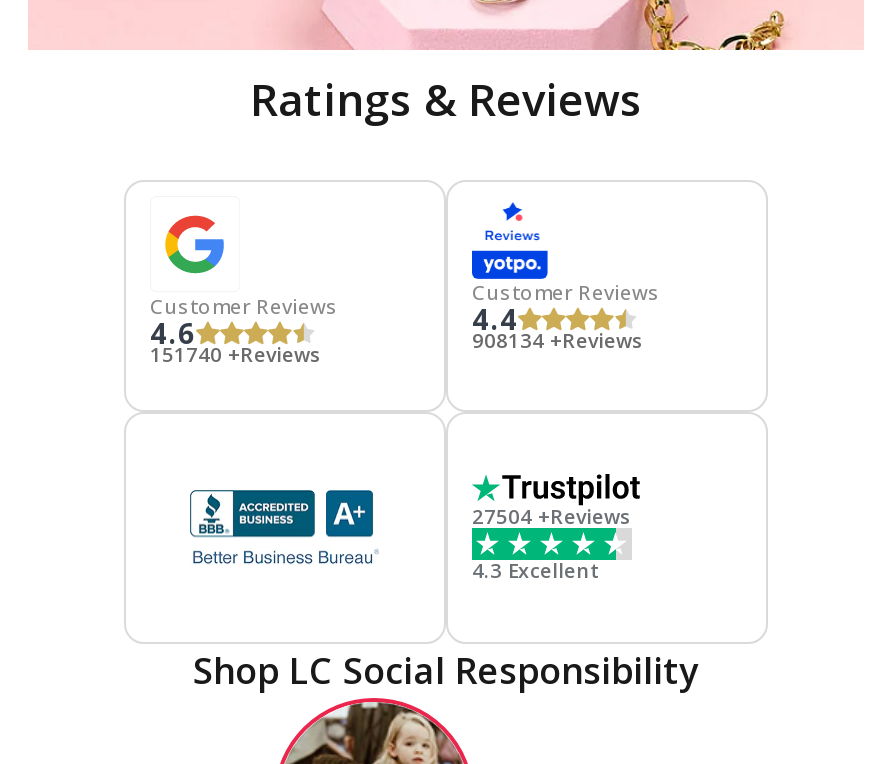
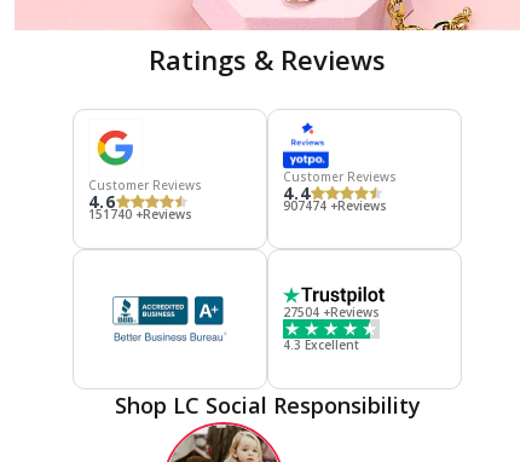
[472,326,644,354] 908134 +Reviews -> [283,197,387,214] 907474 +Reviews

